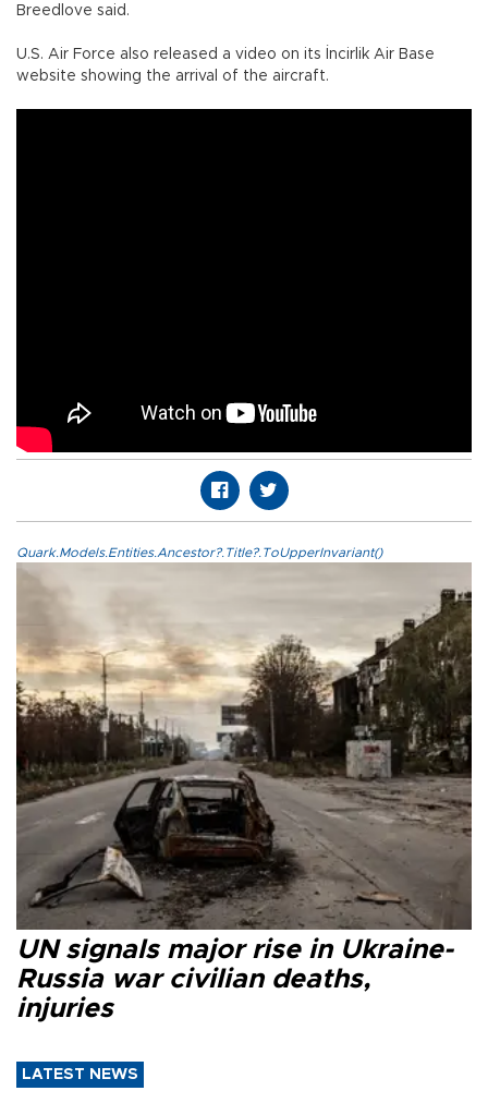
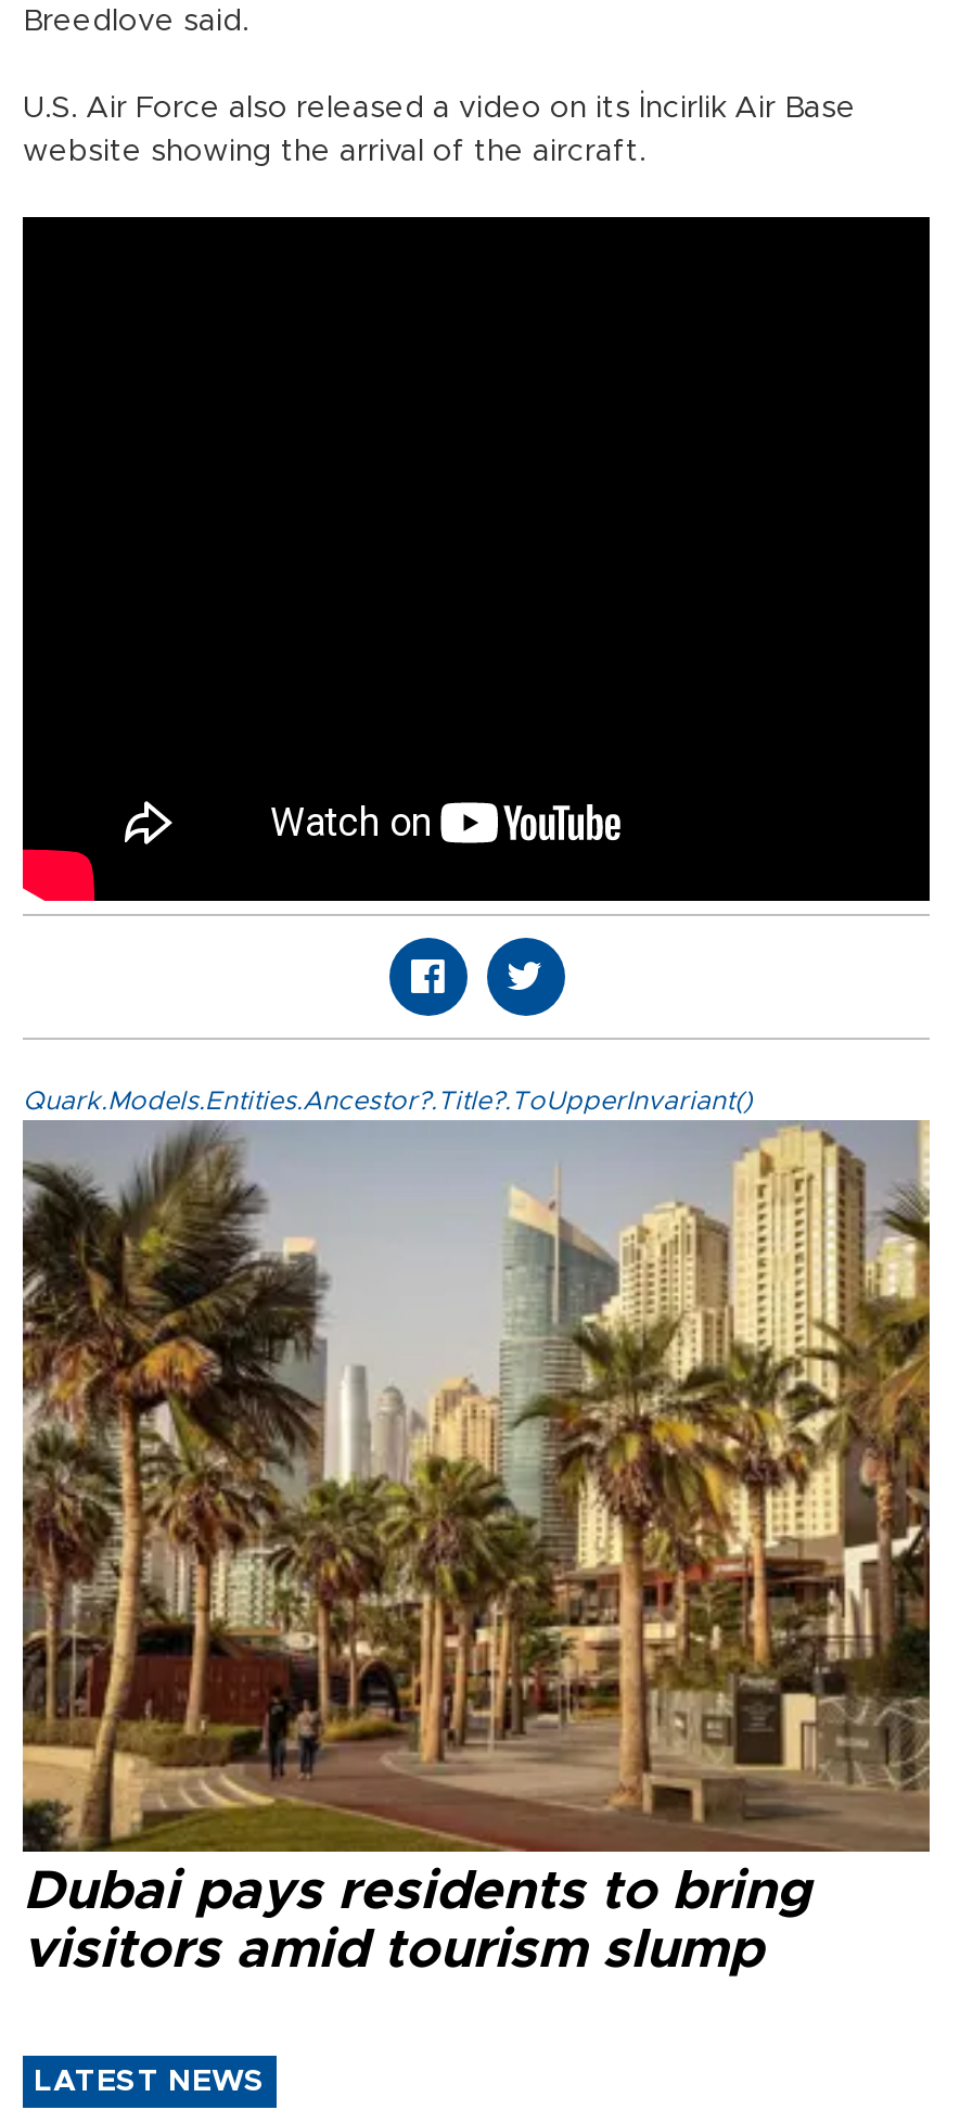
[15,563,473,1023] [image] | UN signals major rise in Ukraine- | Russia war civilian deaths, | injuries -> [21,1120,932,1978] [image] | Dubai pays residents to bring | visitors amid tourism slump

